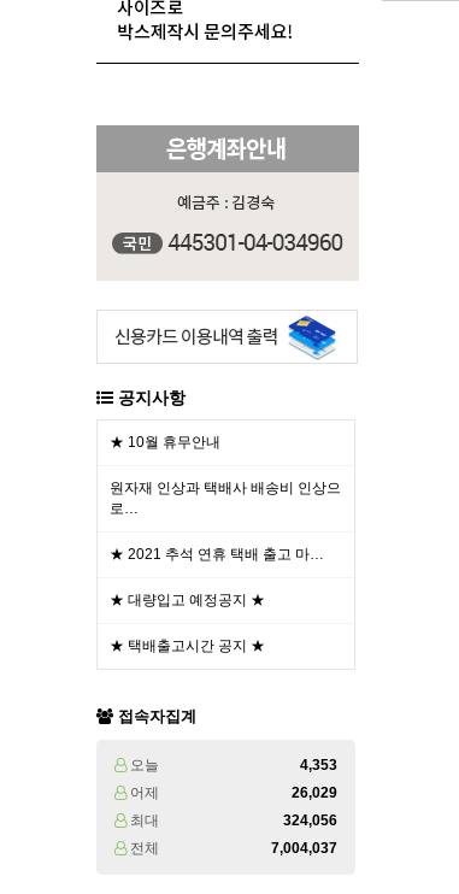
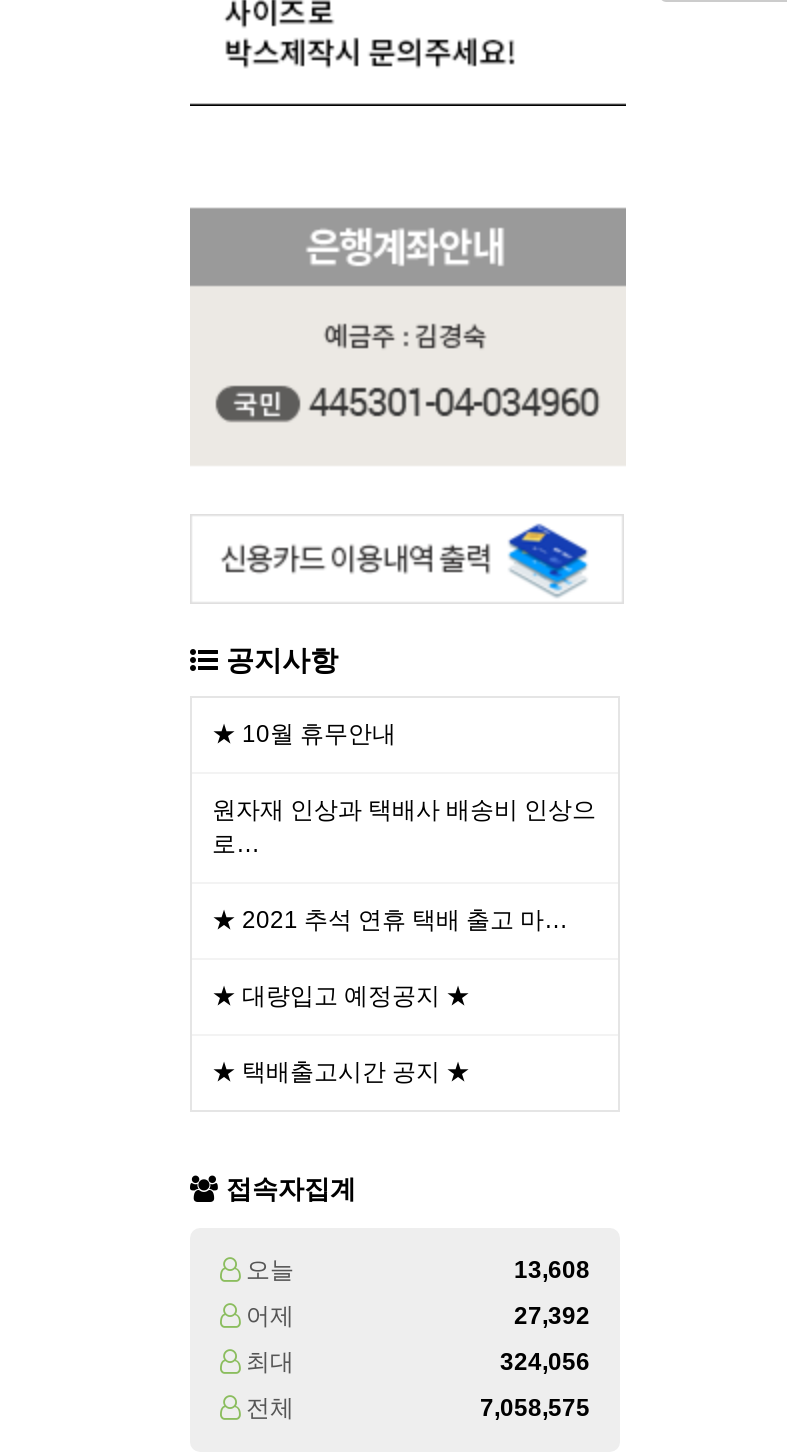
[300,757,337,774] 4,353 -> [514,1256,590,1284] 13,608
[292,784,337,801] 26,029 -> [514,1302,590,1330] 27,392
[271,840,337,857] 7,004,037 -> [480,1394,590,1422] 7,058,575

